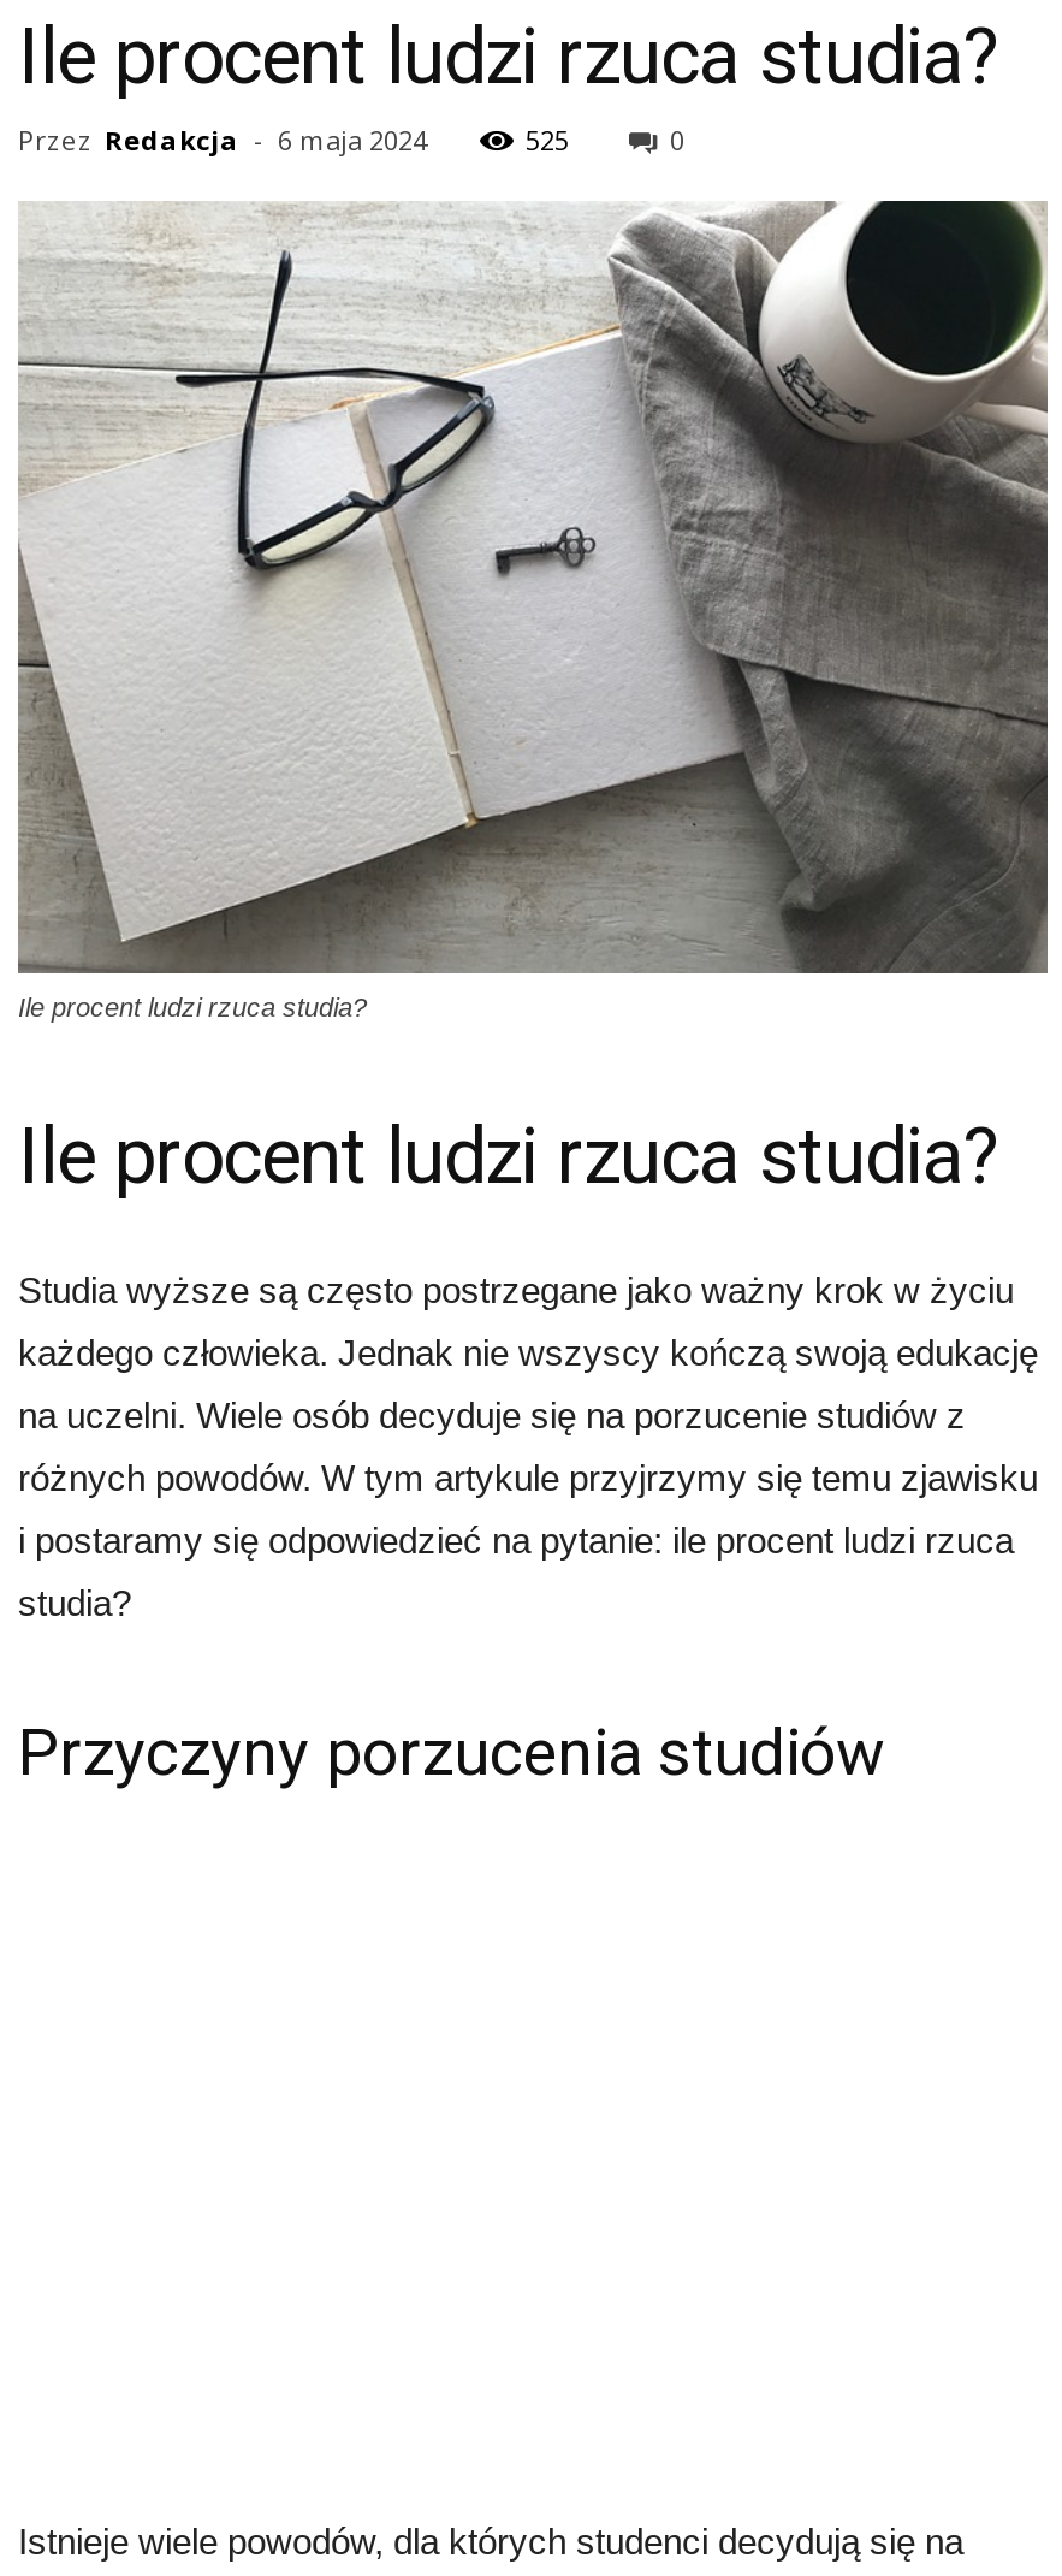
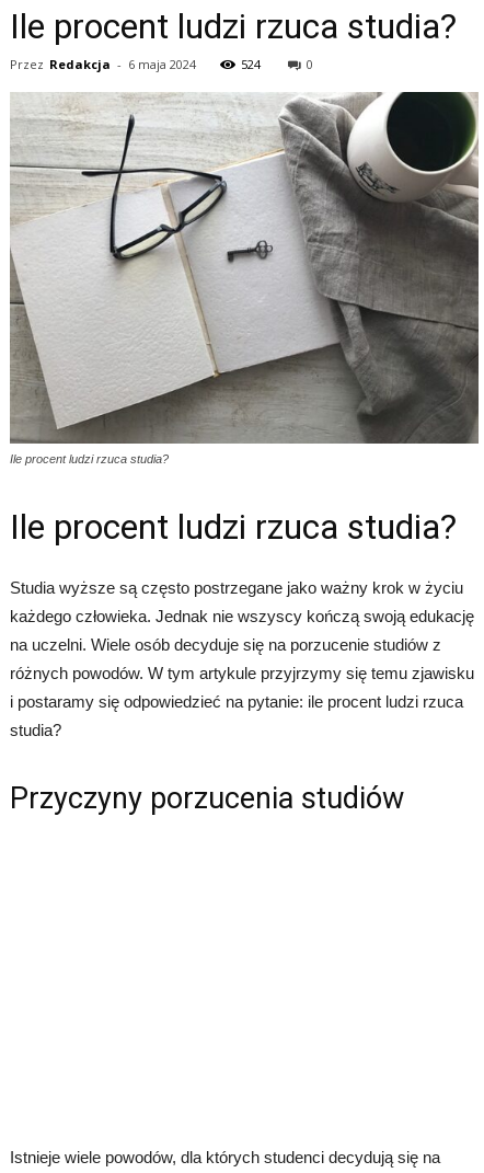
[526,122,569,158] 525 -> [241,56,261,72] 524

